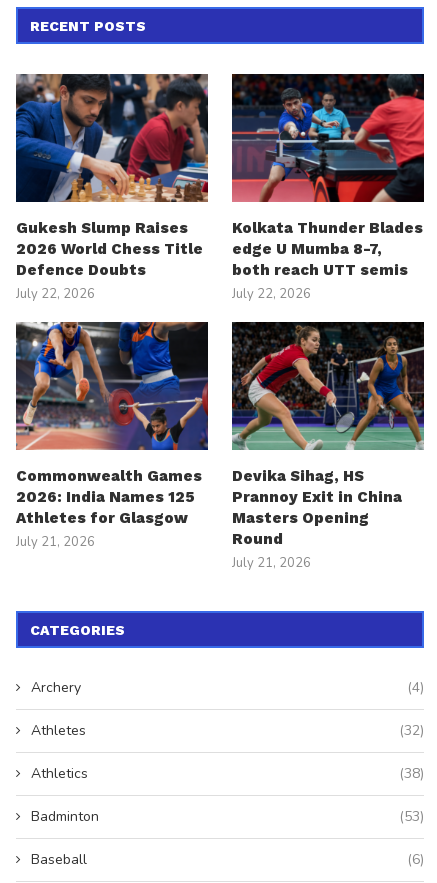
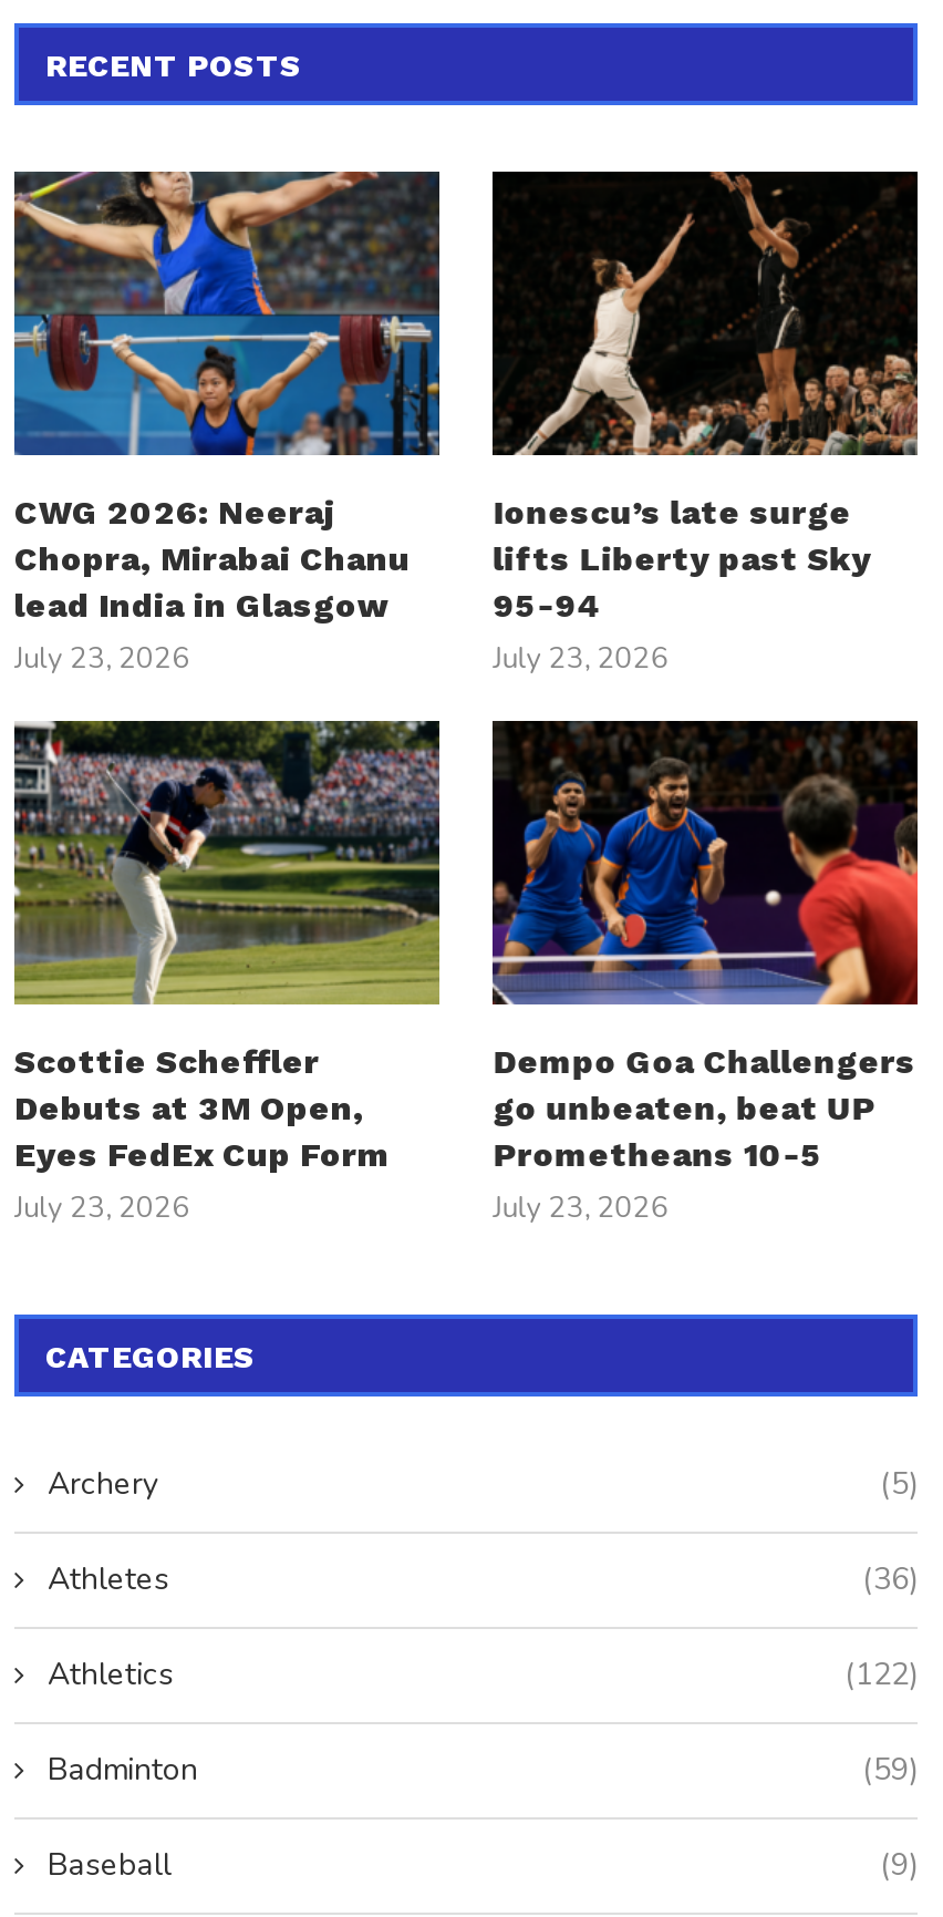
[15,73,209,303] [image] | Gukesh Slump Raises | 2026 World Chess Title | Defence Doubts | July 22, 2026 -> [12,169,442,678] [image] | CWG 2026: Neeraj | Chopra, Mirabai Chanu | lead India in Glasgow | July 23, 2026
[231,73,425,303] [image] | Kolkata Thunder Blades | edge U Mumba 8-7, | both reach UTT semis | July 22, 2026 -> [490,169,920,678] [image] | Ionescu’s late surge | lifts Liberty past Sky | 95-94 | July 23, 2026
[16,321,209,551] [image] | Commonwealth Games | 2026: India Names 125 | Athletes for Glasgow | July 21, 2026 -> [14,719,442,1228] [image] | Scottie Scheffler | Debuts at 3M Open, | Eyes FedEx Cup Form | July 23, 2026
[231,325,425,572] [image] | Devika Sihag, HS | Prannoy Exit in China | Masters Opening | Round | July 21, 2026 -> [490,721,920,1228] [image] | Dempo Goa Challengers | go unbeaten, beat UP | Prometheans 10-5 | July 23, 2026
[407,678,424,697] (4) -> [880,1462,918,1504] (5)
[399,721,424,740] (32) -> [862,1558,918,1600] (36)
[399,764,424,783] (38) -> [844,1653,918,1695] (122)
[399,807,424,826] (53) -> [862,1748,918,1790] (59)
[407,850,424,869] (6) -> [880,1843,918,1885] (9)

